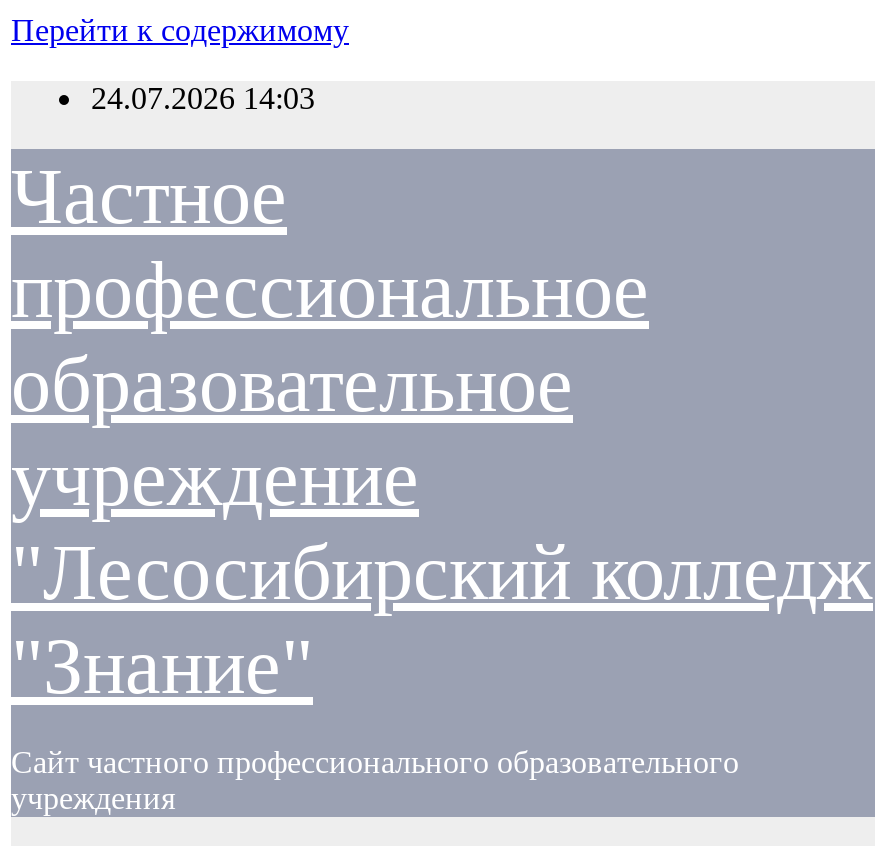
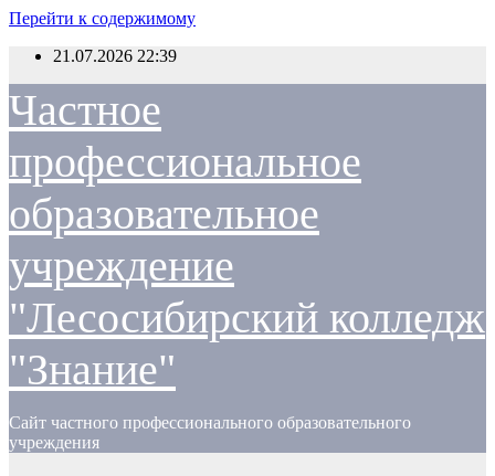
[91,81,315,115] 24.07.2026 14:03 -> [53,46,177,65] 21.07.2026 22:39

